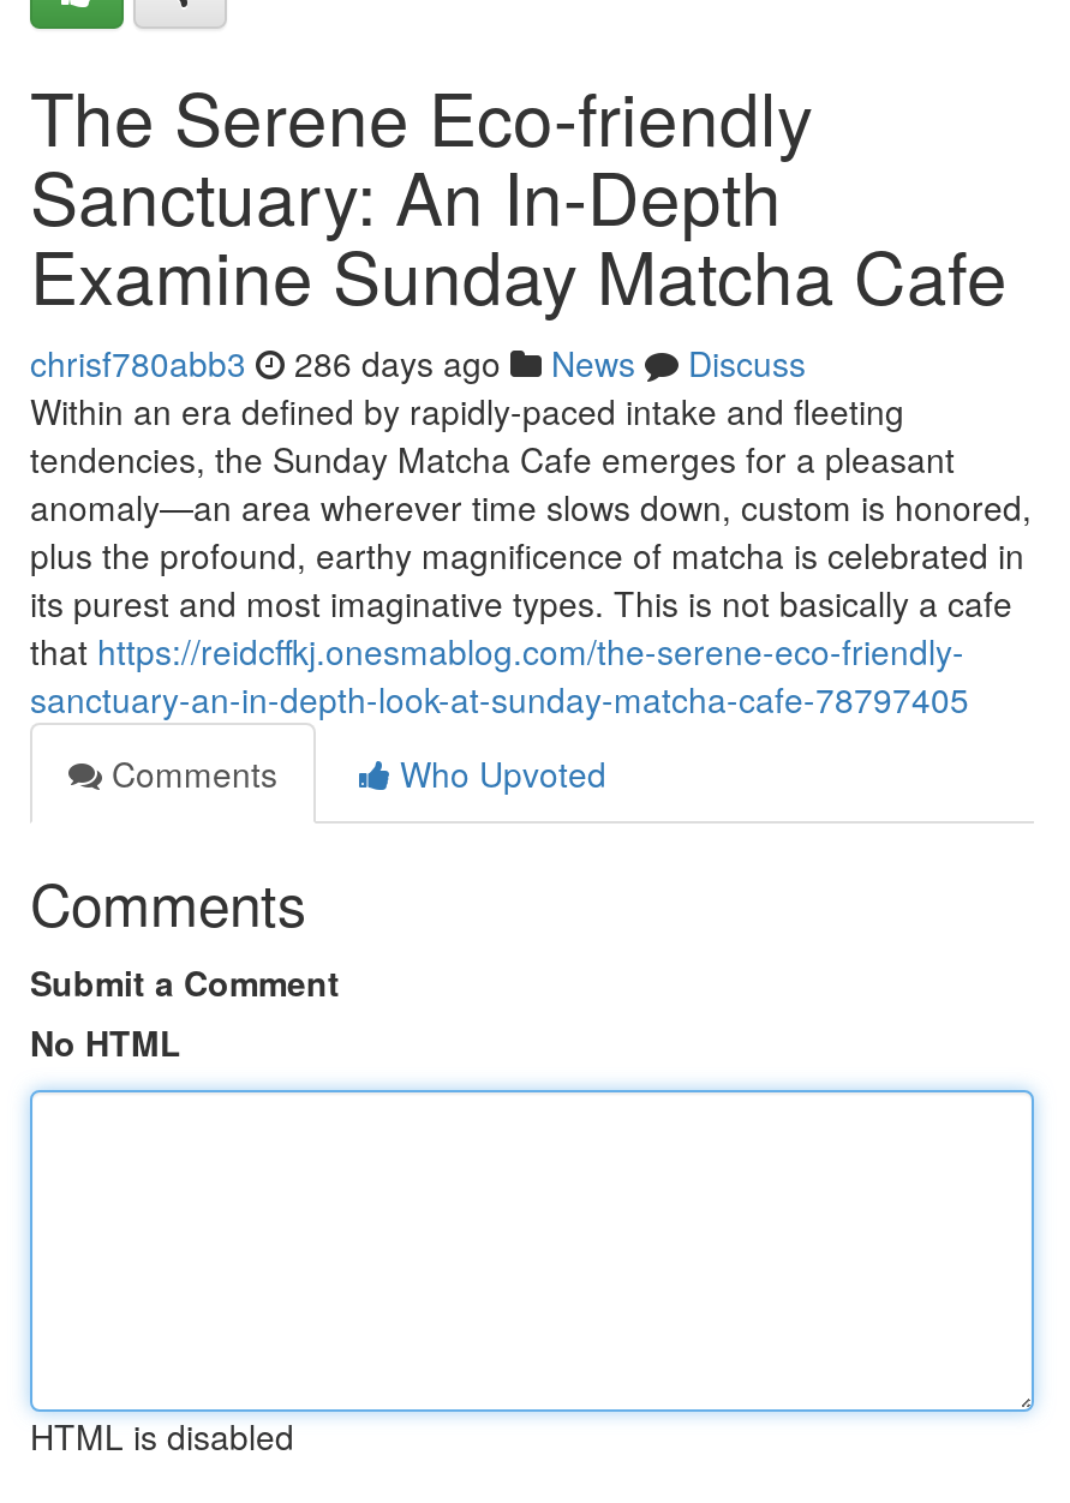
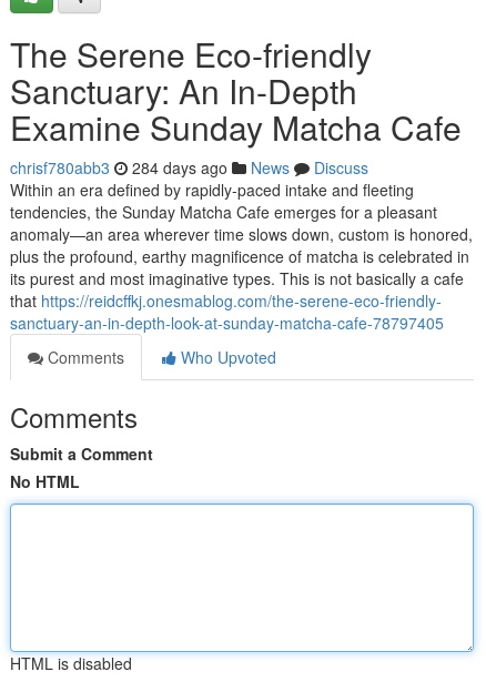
[30,339,806,387] chrisf780abb3 286 days ago News Discuss -> [10,156,368,179] chrisf780abb3 284 days ago News Discuss

